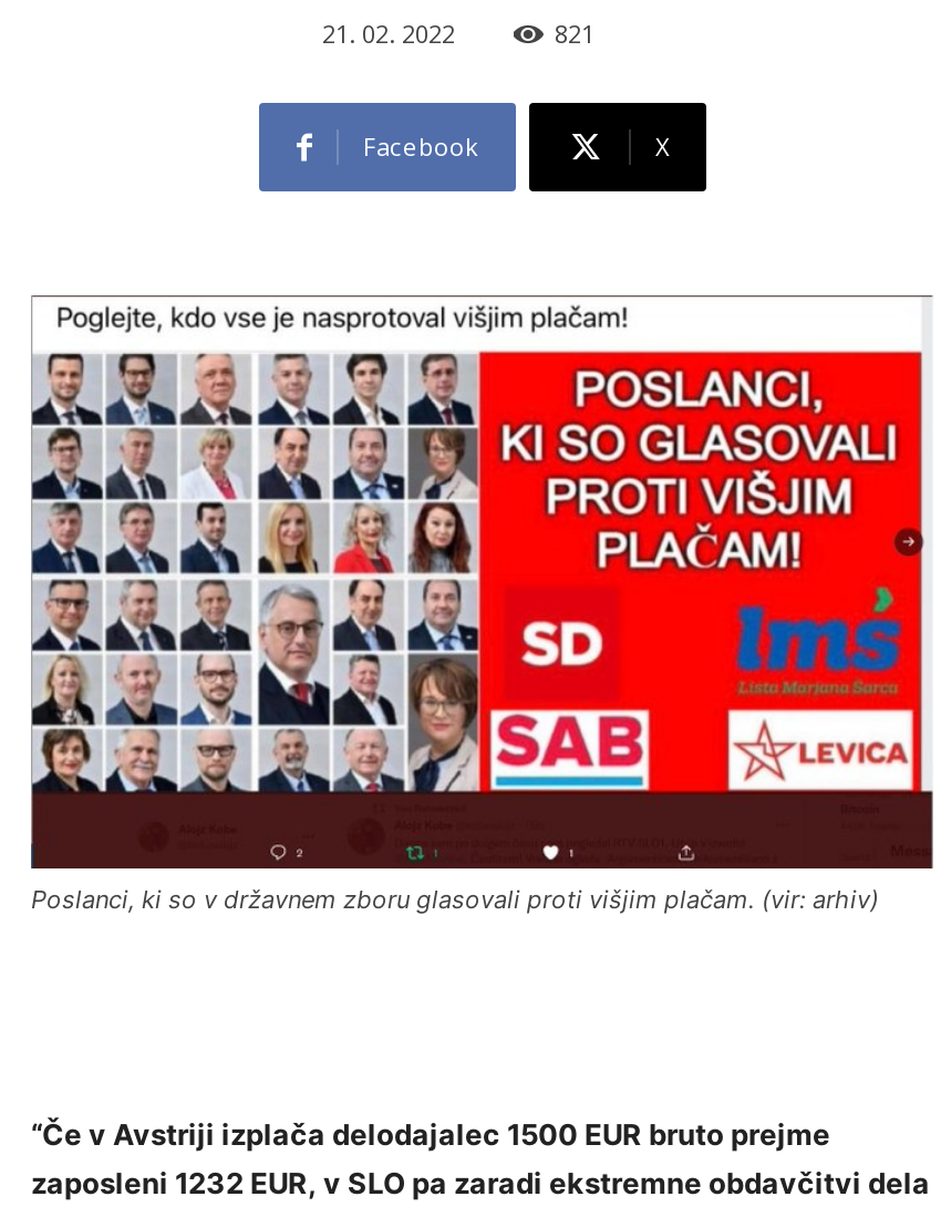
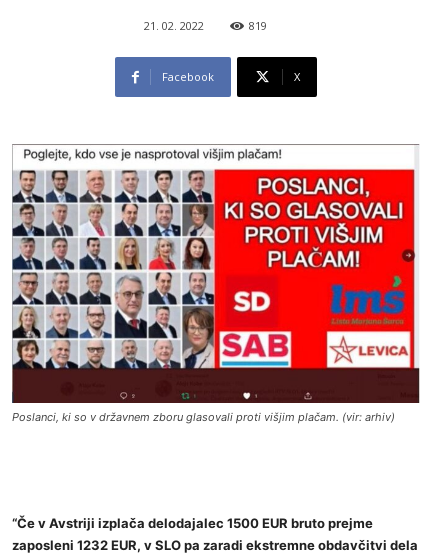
[555,17,594,50] 821 -> [248,18,266,33] 819

